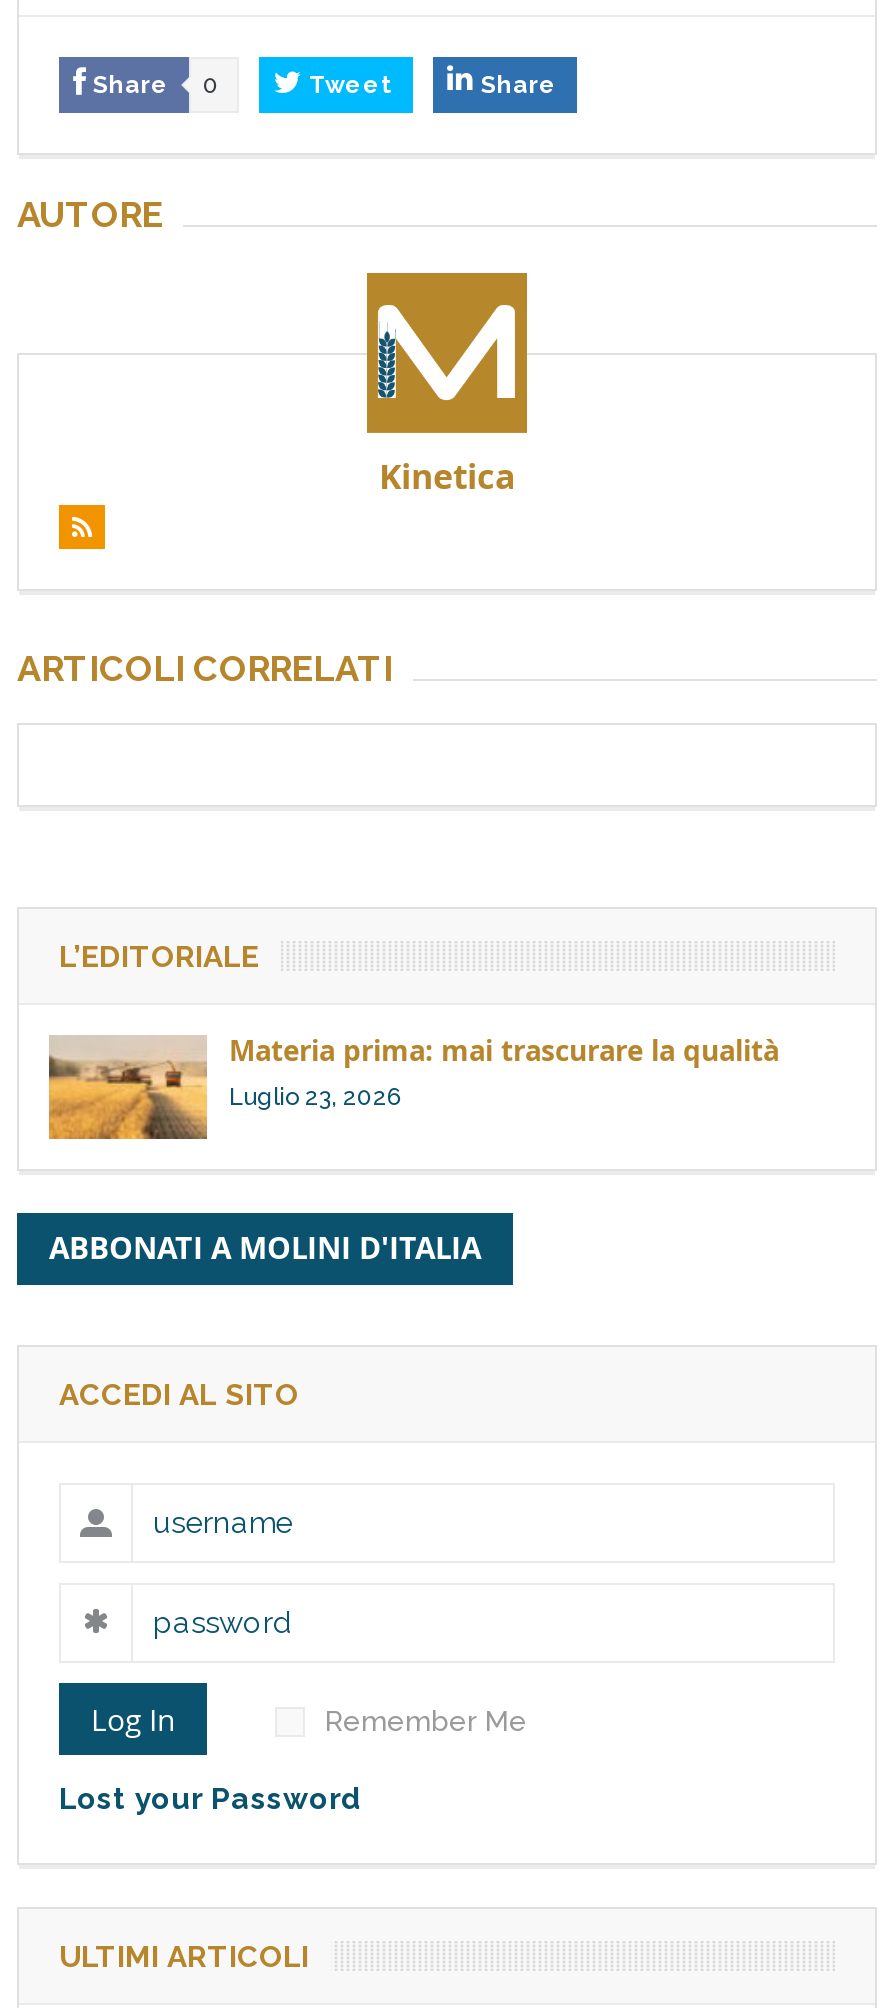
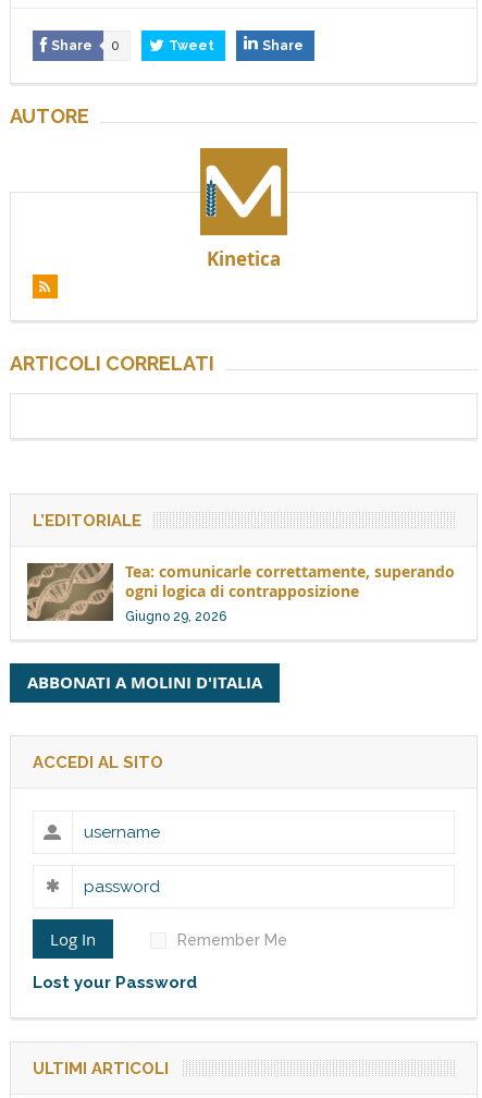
[49,1030,779,1140] [image] | Materia prima: mai trascurare la qualità | Luglio 23, 2026 -> [26,561,455,624] [image] | Tea: comunicarle correttamente, superando | ogni logica di contrapposizione | Giugno 29, 2026

